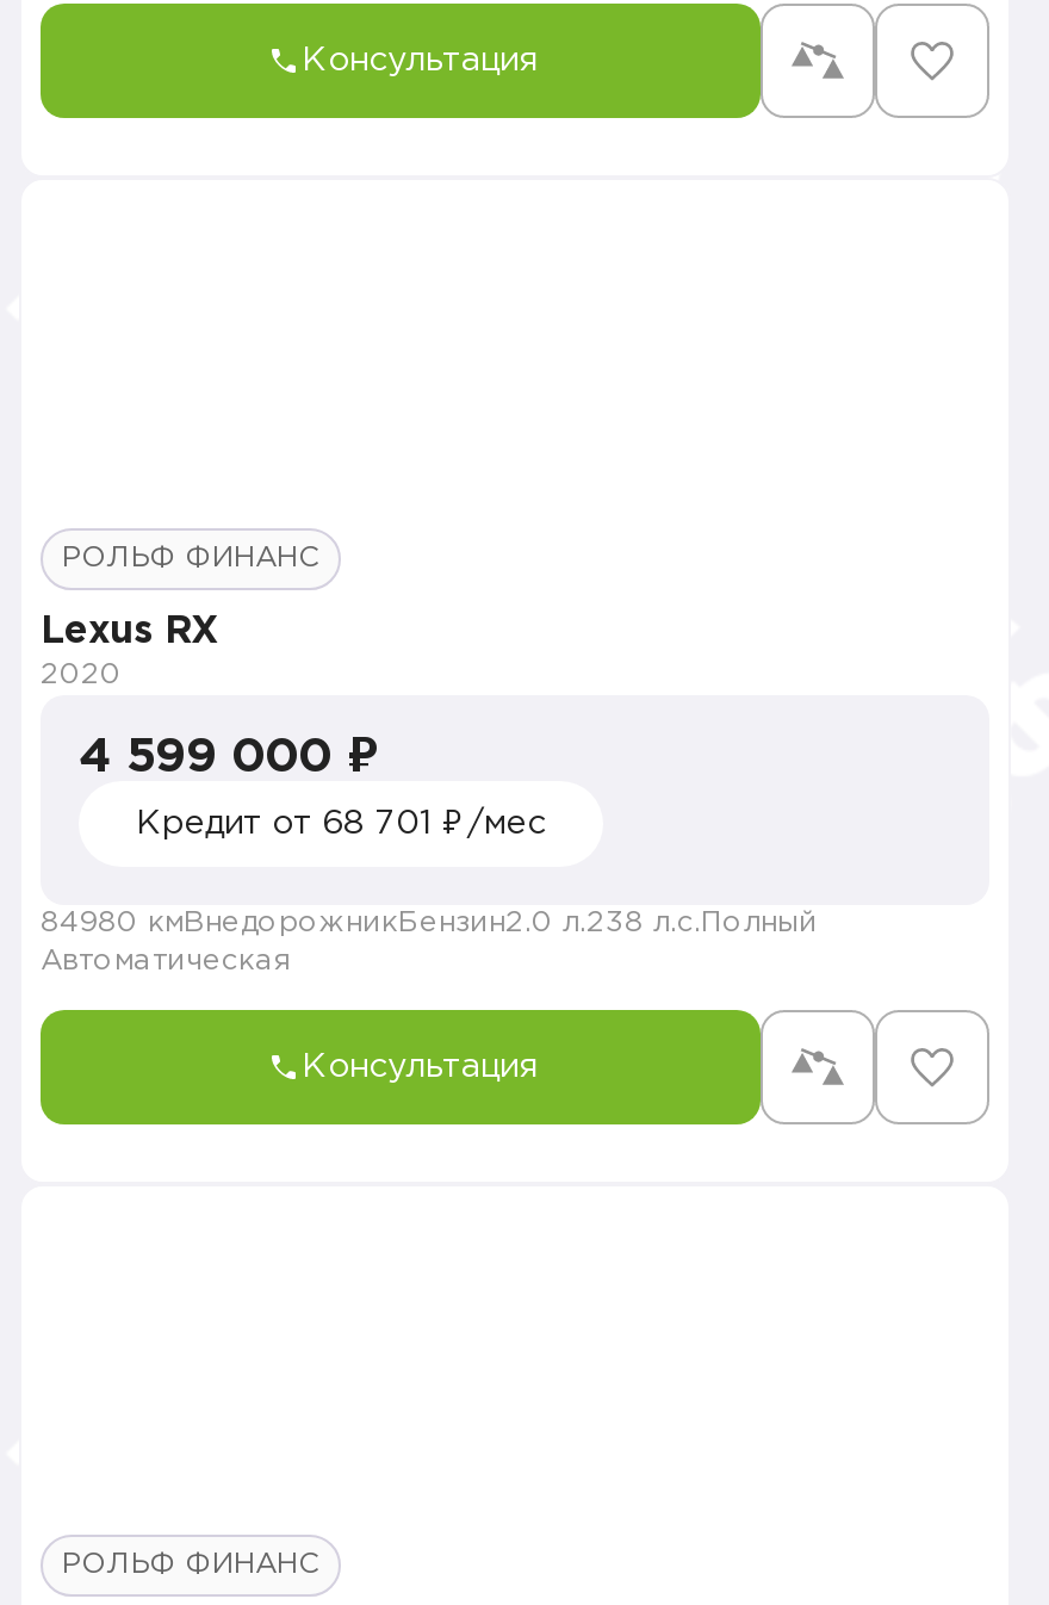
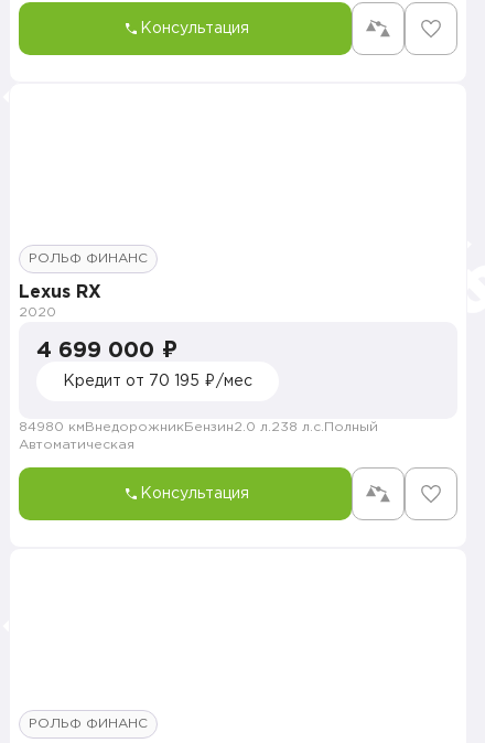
[79,736,381,779] 4 599 000 ₽ -> [36,341,177,360] 4 699 000 ₽
[136,810,546,838] Кредит от 68 701 ₽/мес -> [63,375,252,388] Кредит от 70 195 ₽/мес

